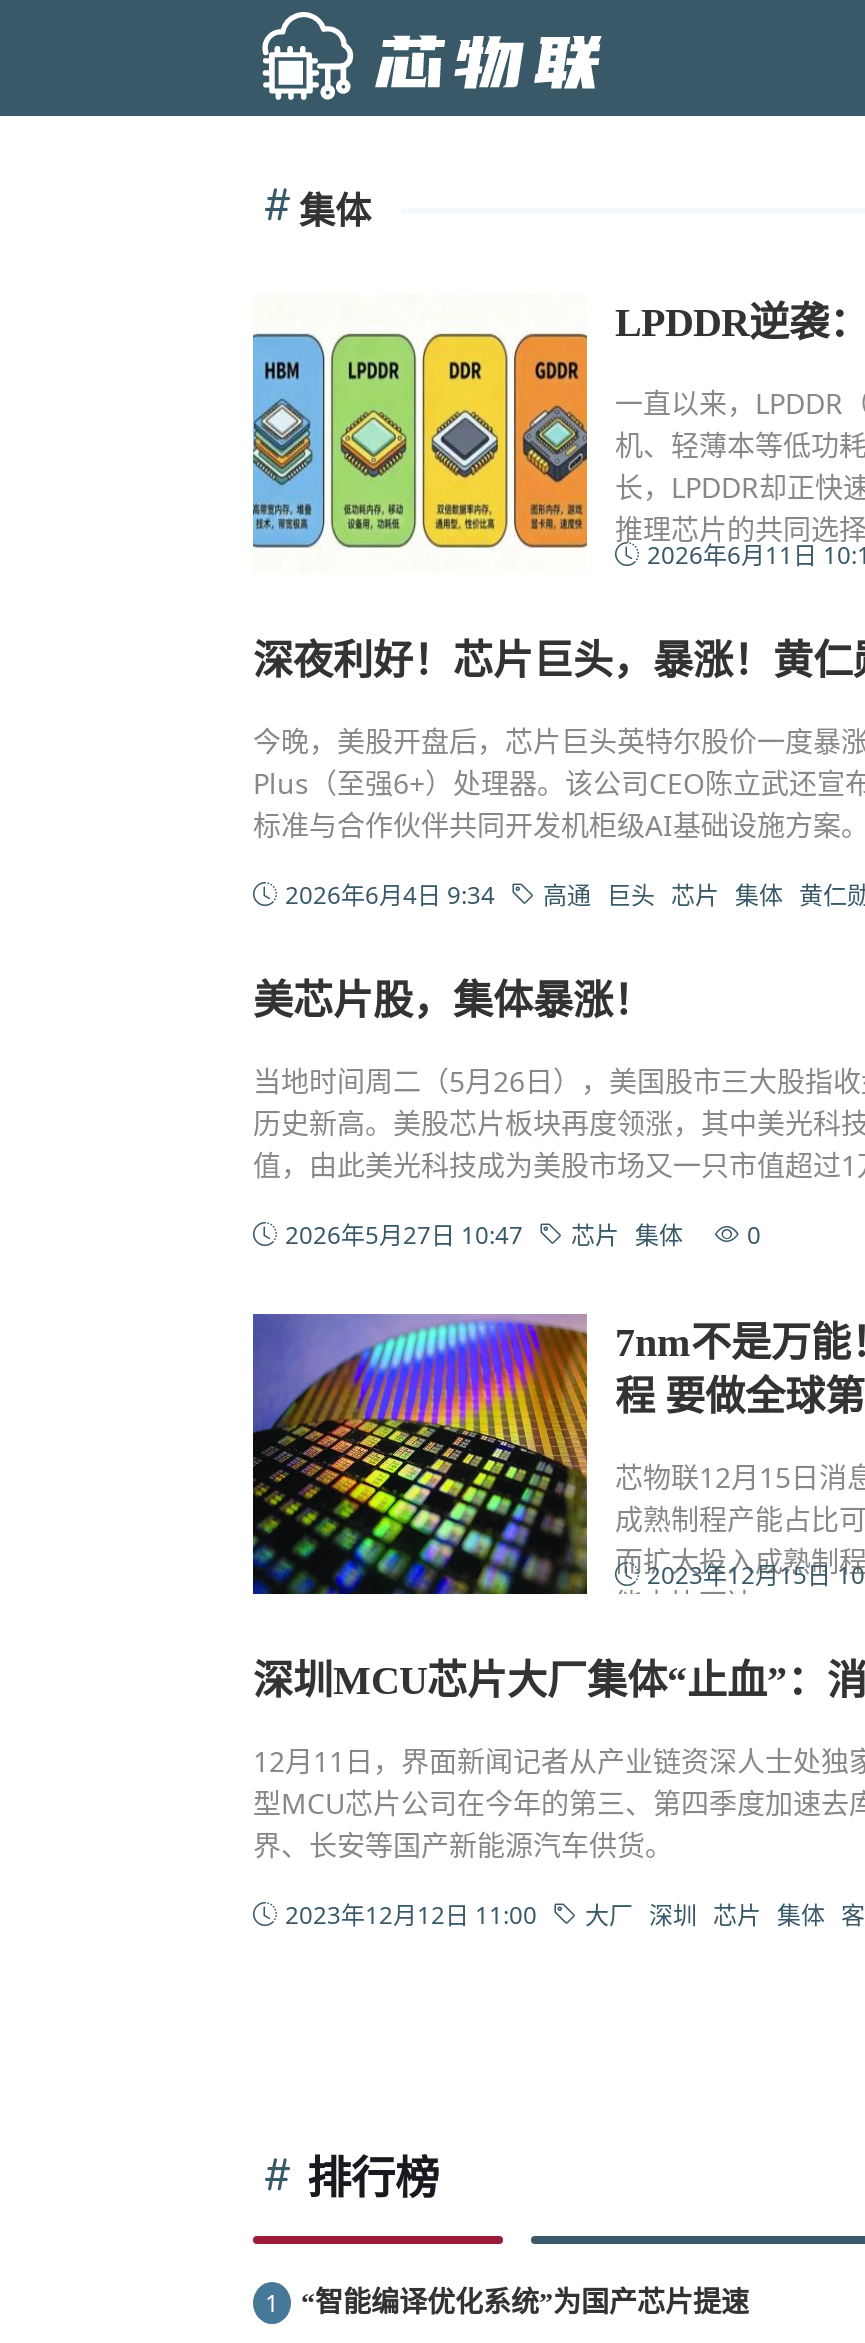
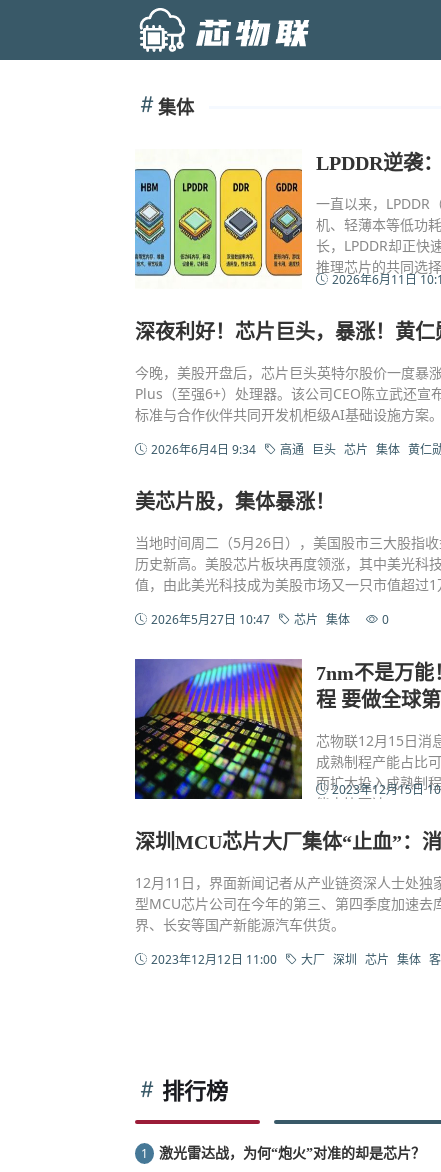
[301,2287,749,2317] “智能编译优化系统”为国产芯片提速 -> [159,1146,425,1161] 激光雷达战，为何“炮火”对准的却是芯片？

